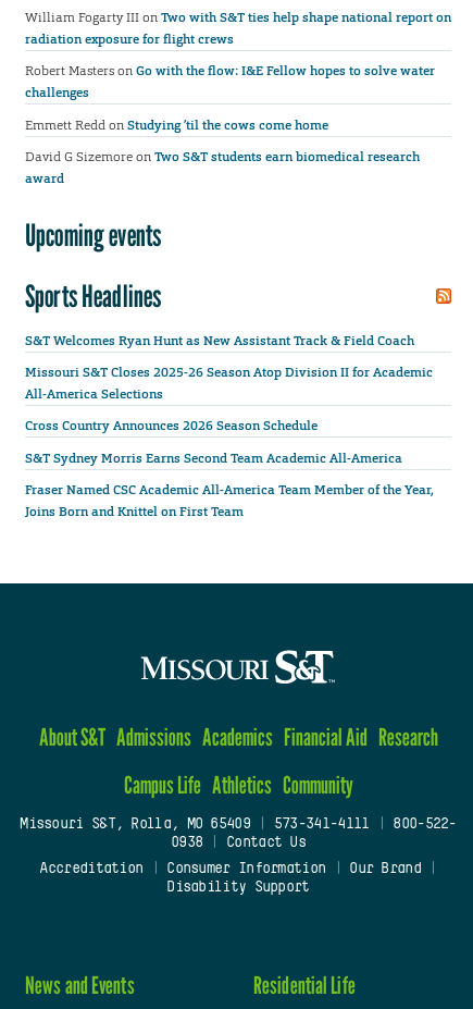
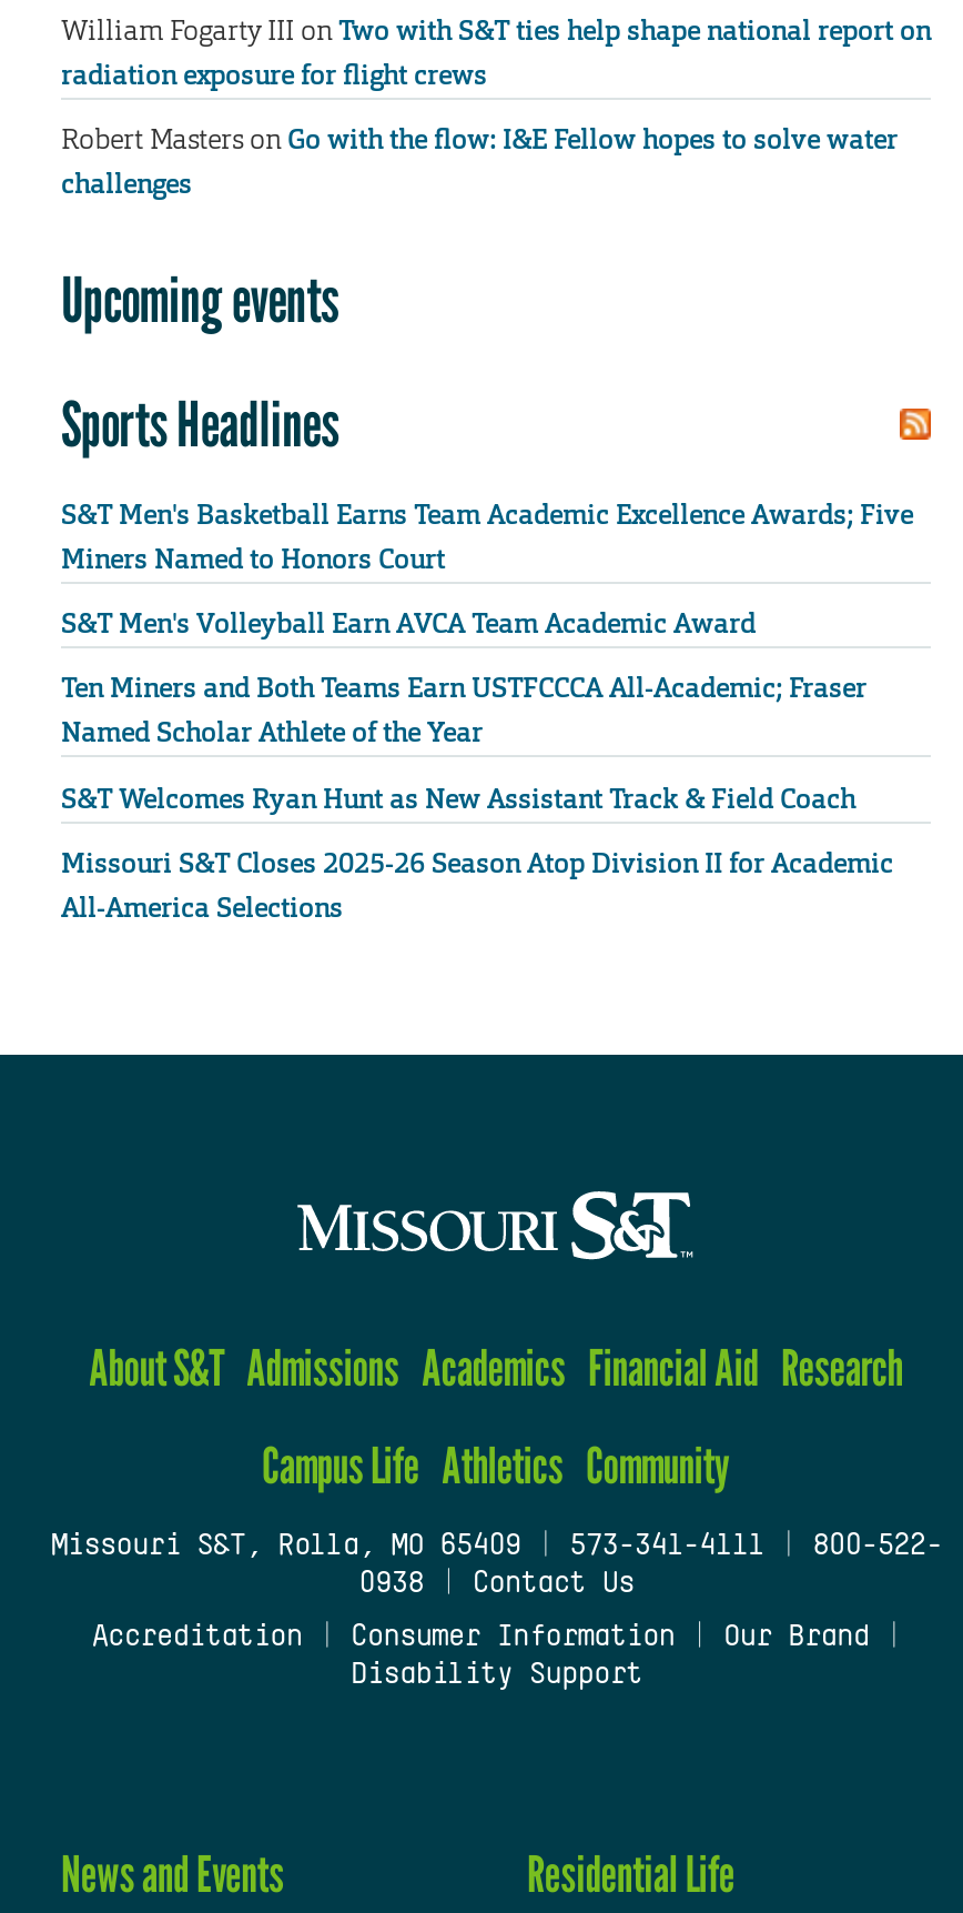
[25,116,420,187] Emmett Redd on Studying ’til the cows come home | David G Sizemore on Two S&T students earn biomedical research | award -> none
moved [25,216,161,314] -> [61,261,339,461]: Upcoming events | Sports Headlines
none -> [61,497,913,751] S&T Men's Basketball Earns Team Academic Excellence Awards; Five | Miners Named to Honors Court | S&T Men's Volleyball Earn AVCA Team Academic Award | Ten Miners and Both Teams Earn USTFCCCA All-Academic; Fraser | Named Scholar Athlete of the Year
moved [25,332,433,403] -> [61,780,893,925]: S&T Welcomes Ryan Hunt as New Assistant Track & Field Coach | Missouri S&T Closes 2025-26 Season Atop Division II for Academic | All-America Selections
[25,417,434,520] Cross Country Announces 2026 Season Schedule | S&T Sydney Morris Earns Second Team Academic All-America | Fraser Named CSC Academic All-America Team Member of the Year, | Joins Born and Knittel on First Team -> none

